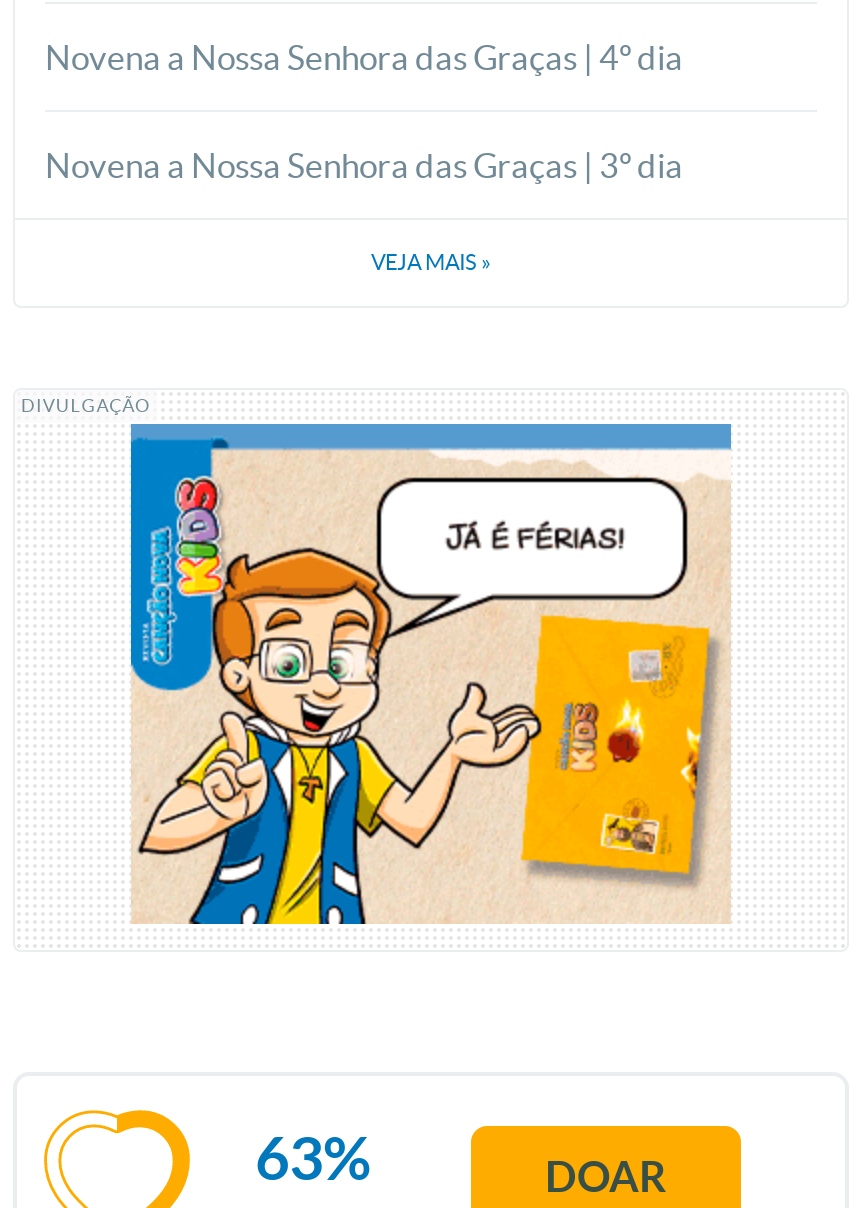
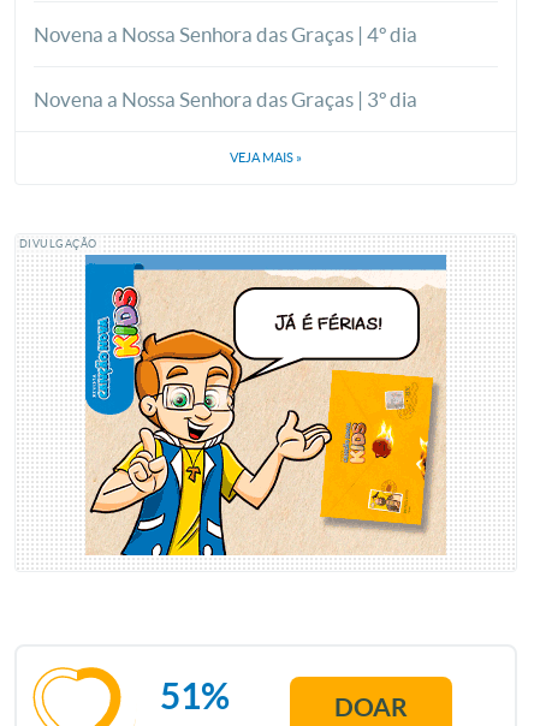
[255,1120,371,1192] 63% -> [160,673,230,716] 51%

